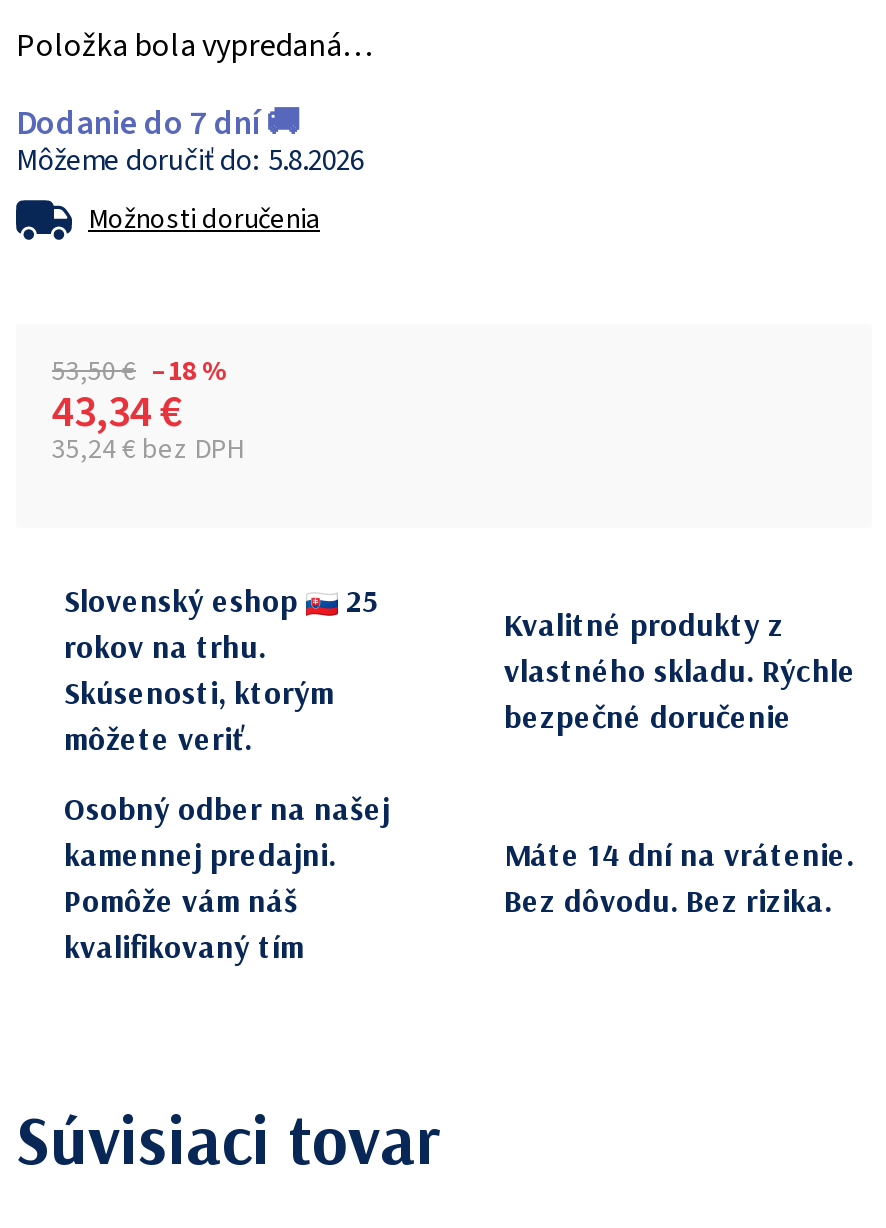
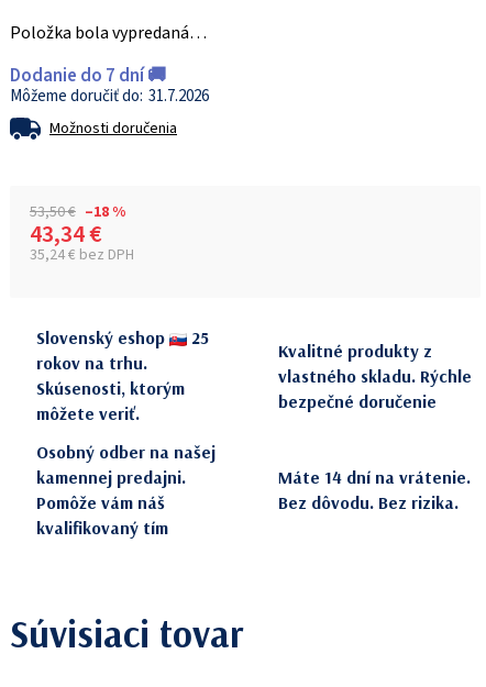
[262,140,364,182] 5.8.2026 -> [145,85,209,108] 31.7.2026

